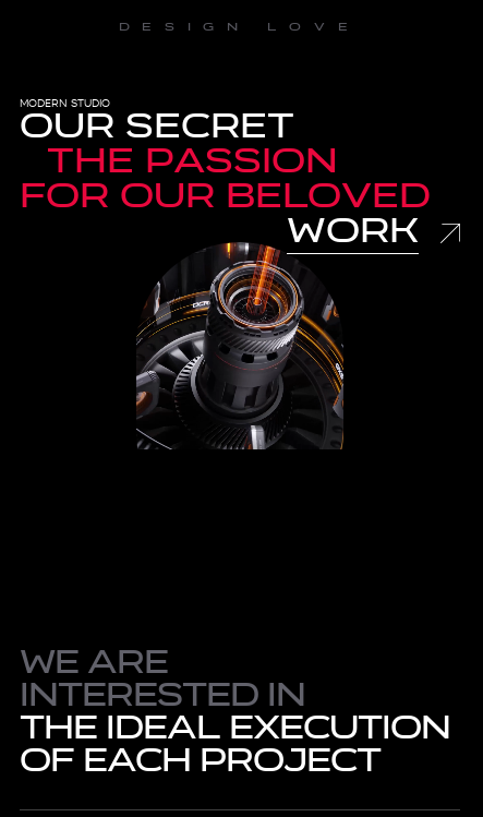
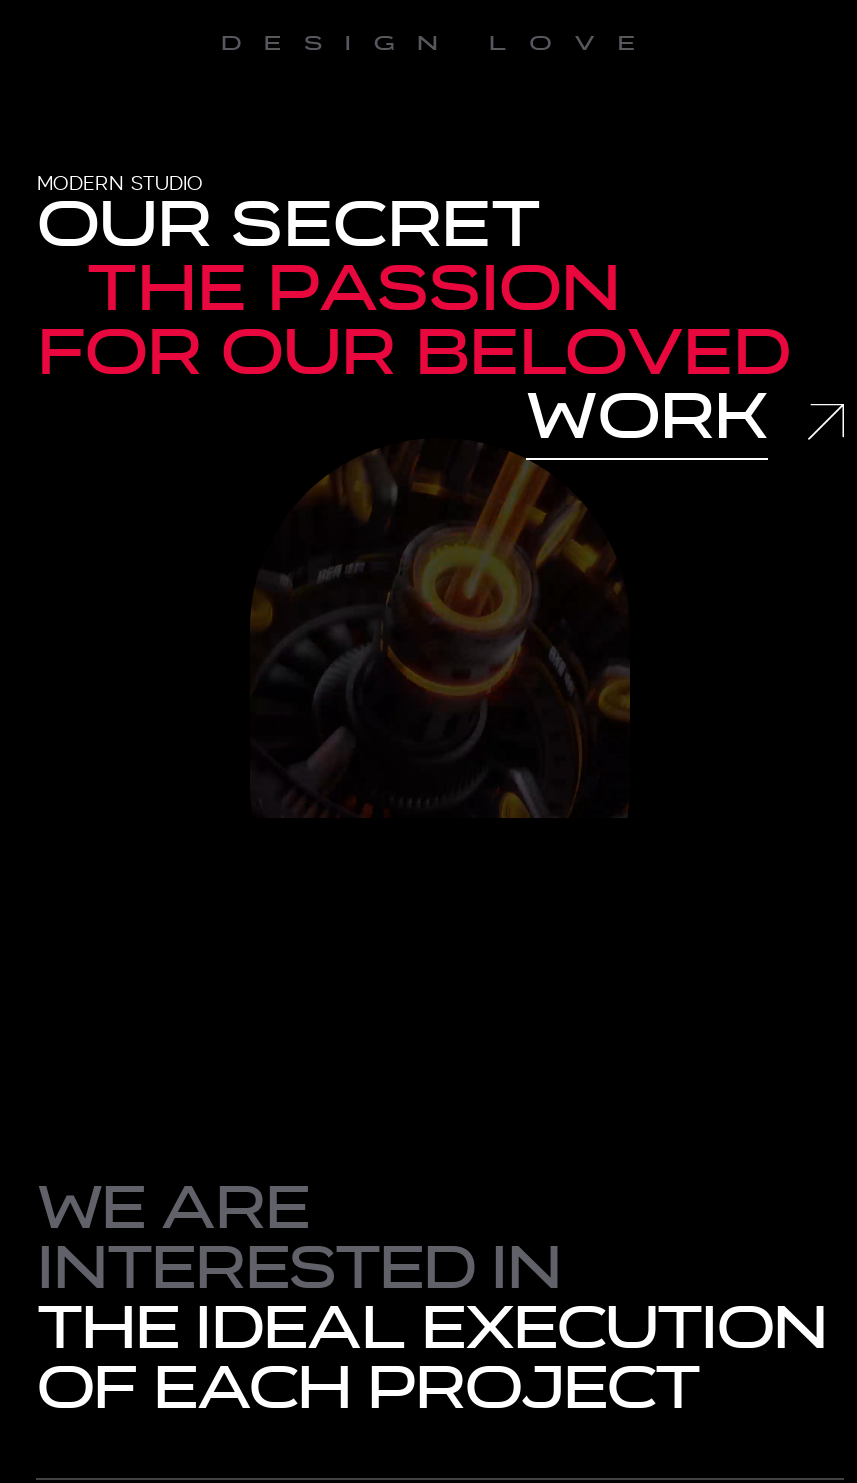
[135,242,345,450] [image] -> [250,440,630,818] [image]

